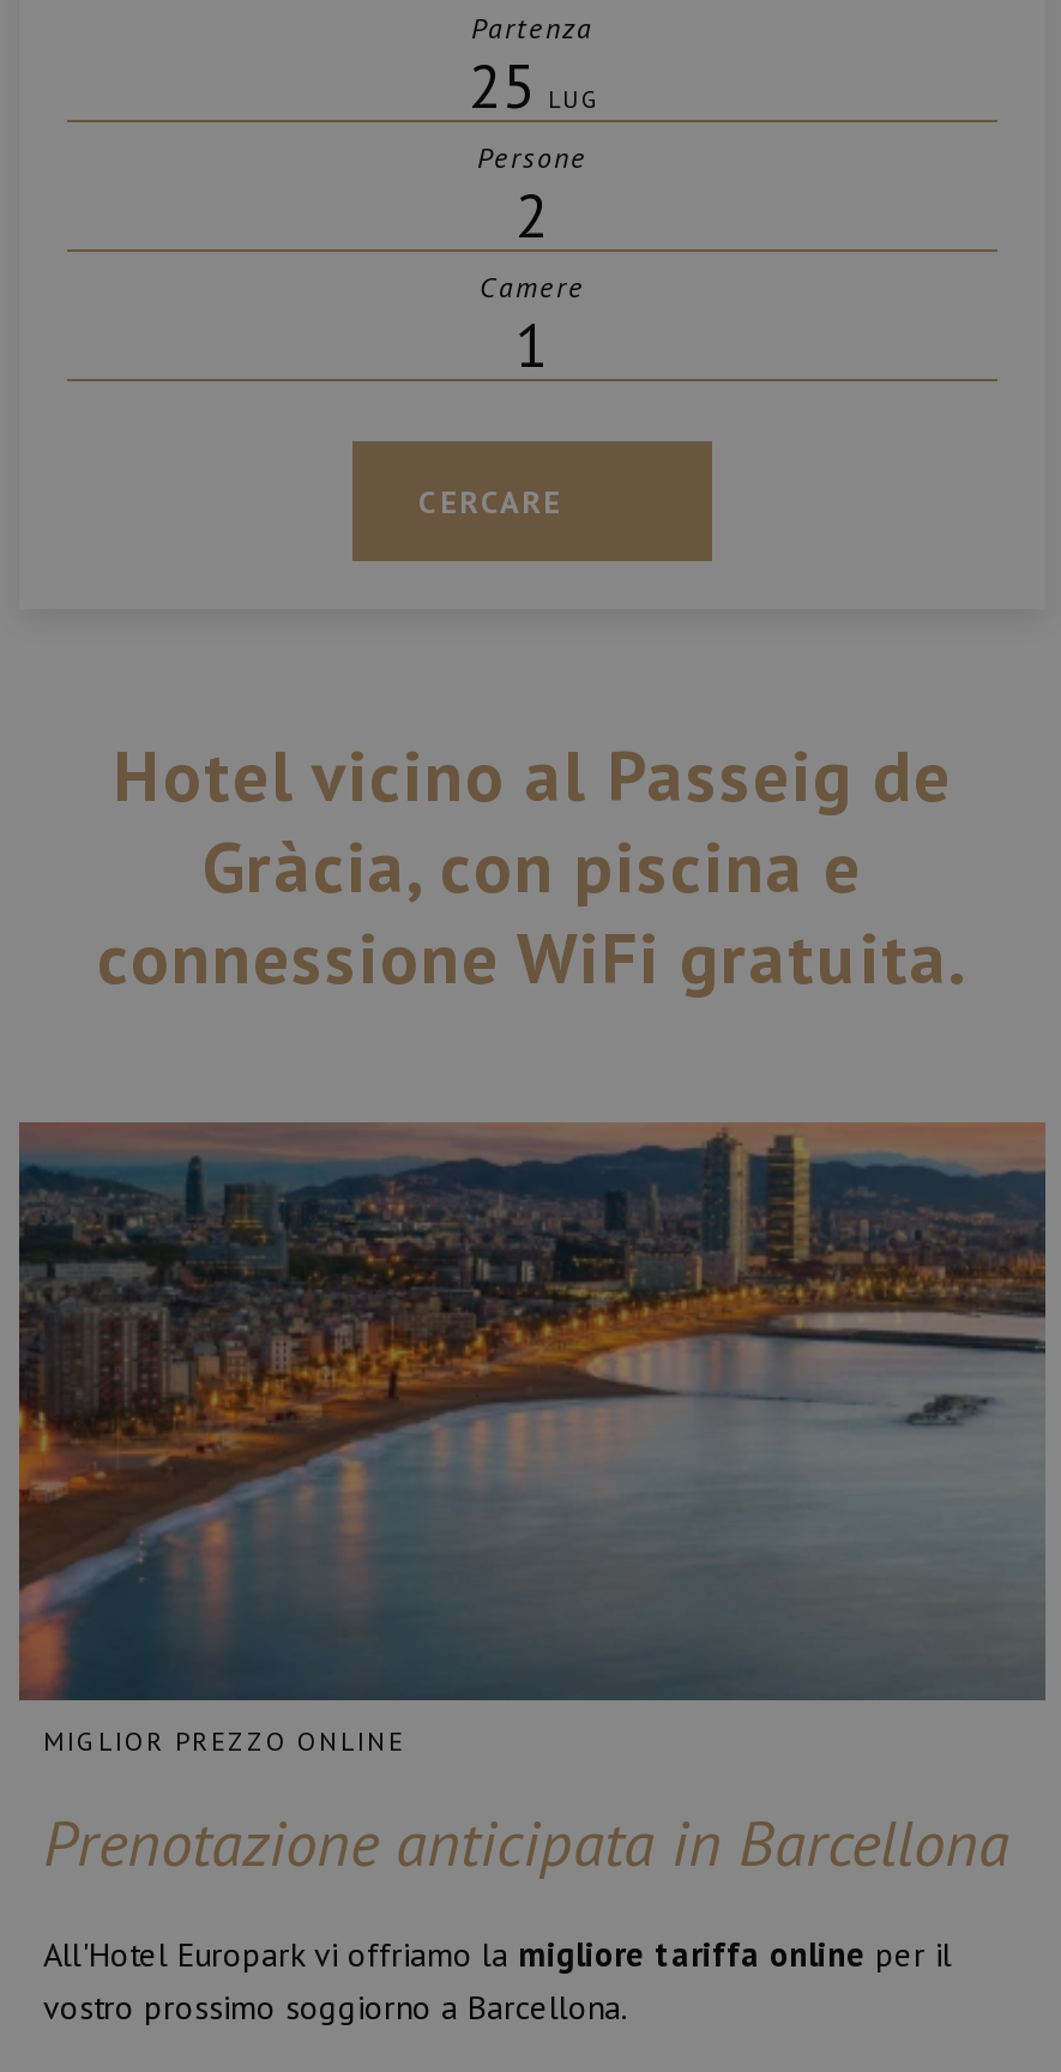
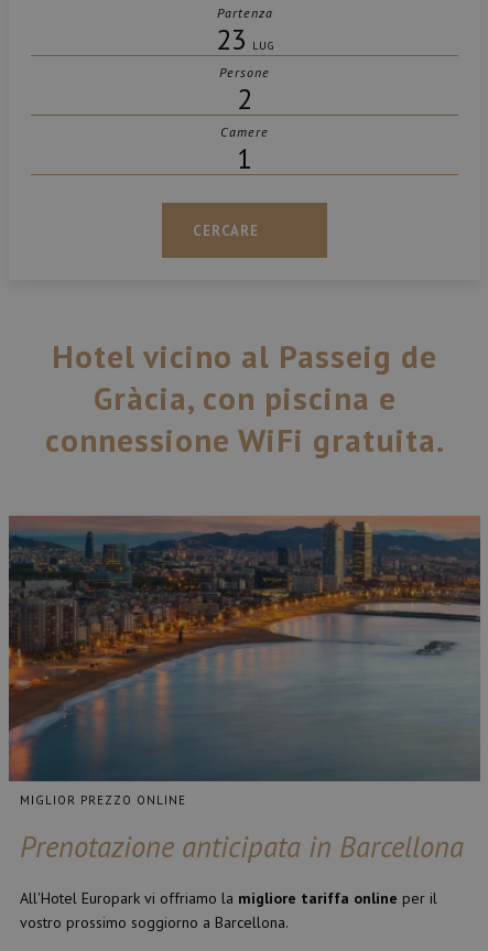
[469,48,596,125] 25 LUG -> [215,22,274,57] 23 LUG

